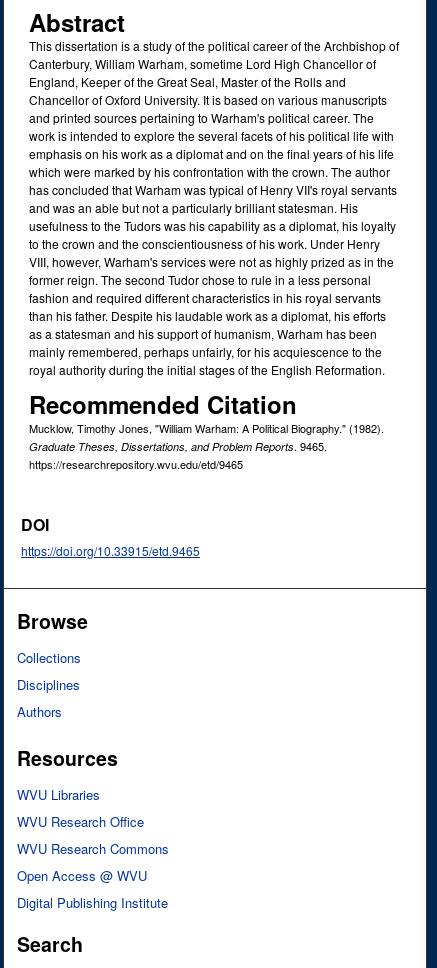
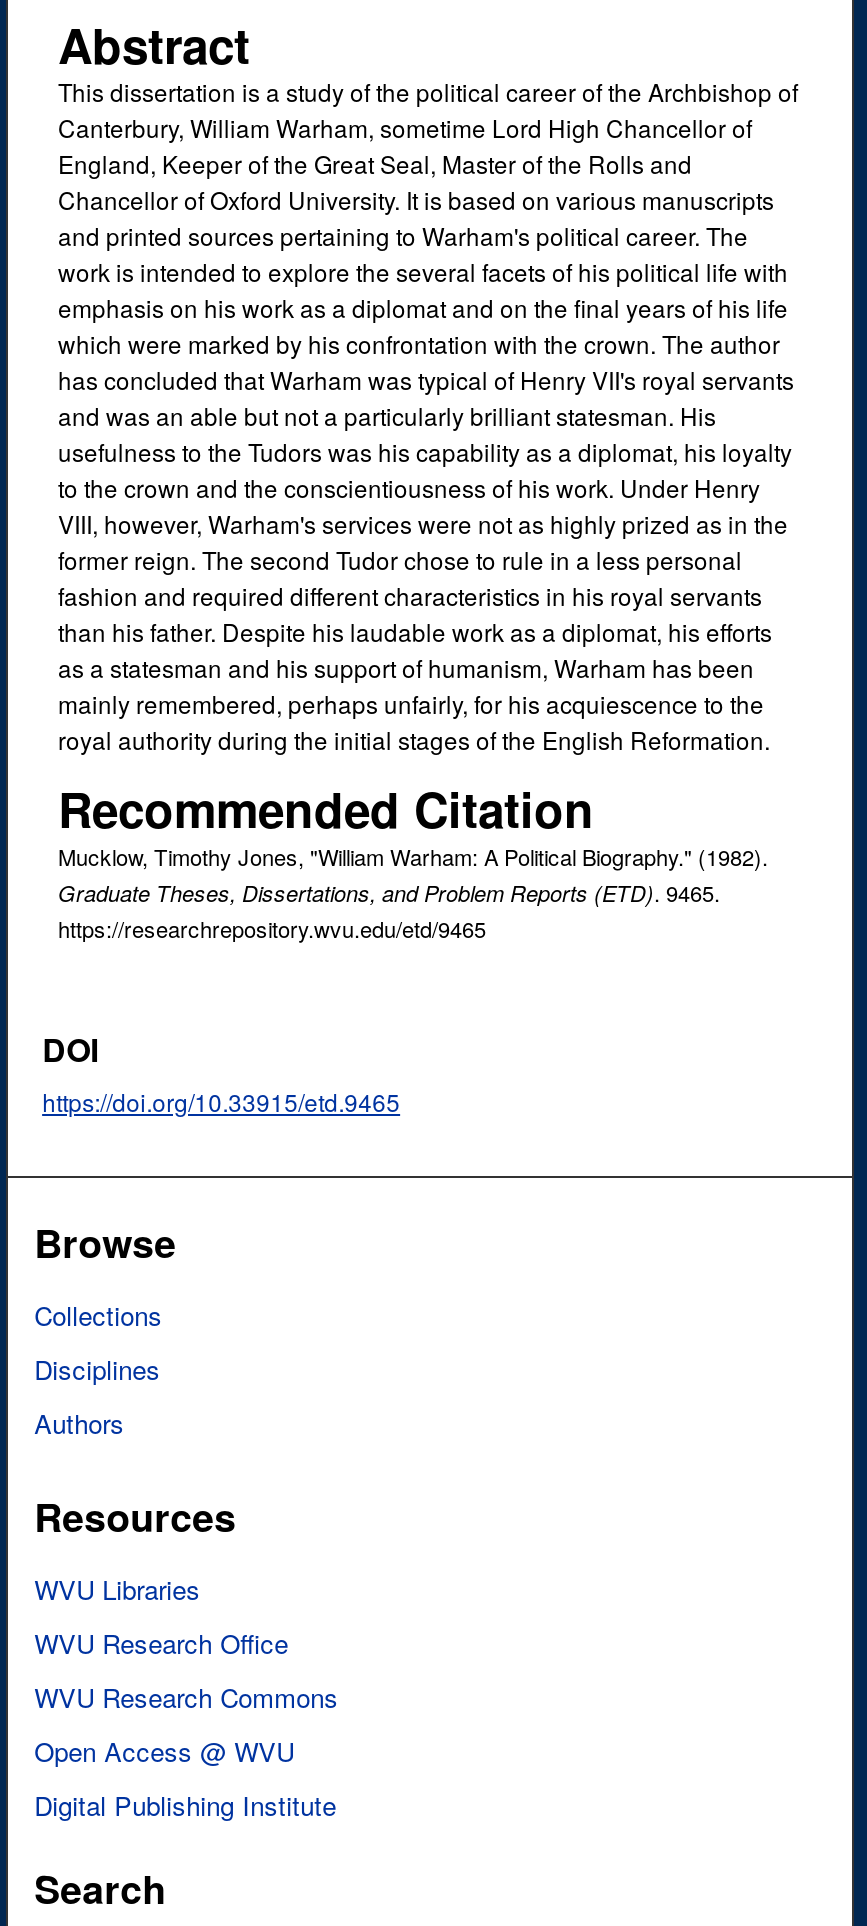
[29,438,327,454] Graduate Theses, Dissertations, and Problem Reports. 9465. -> [58,877,720,909] Graduate Theses, Dissertations, and Problem Reports (ETD). 9465.

